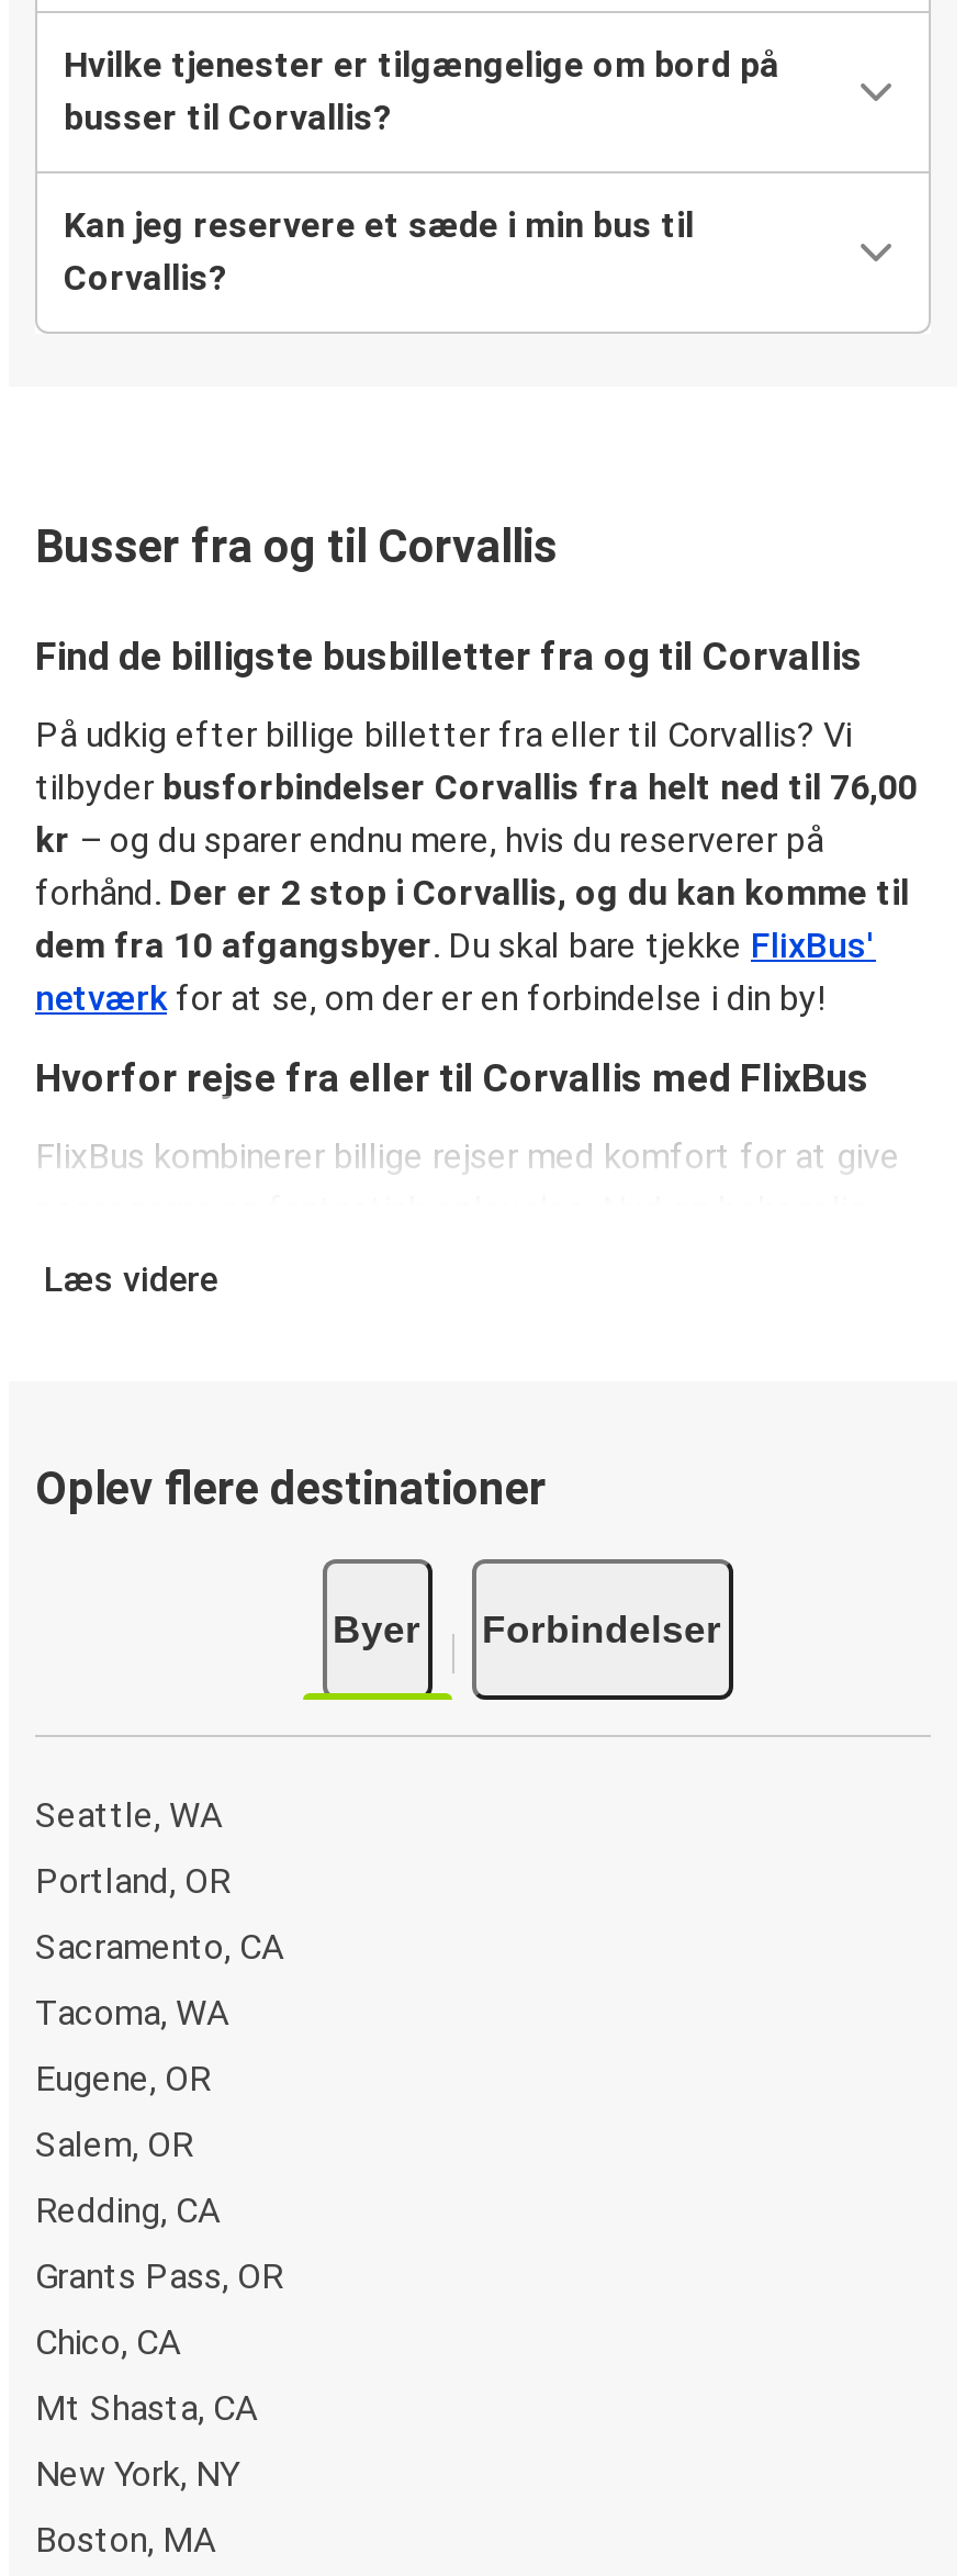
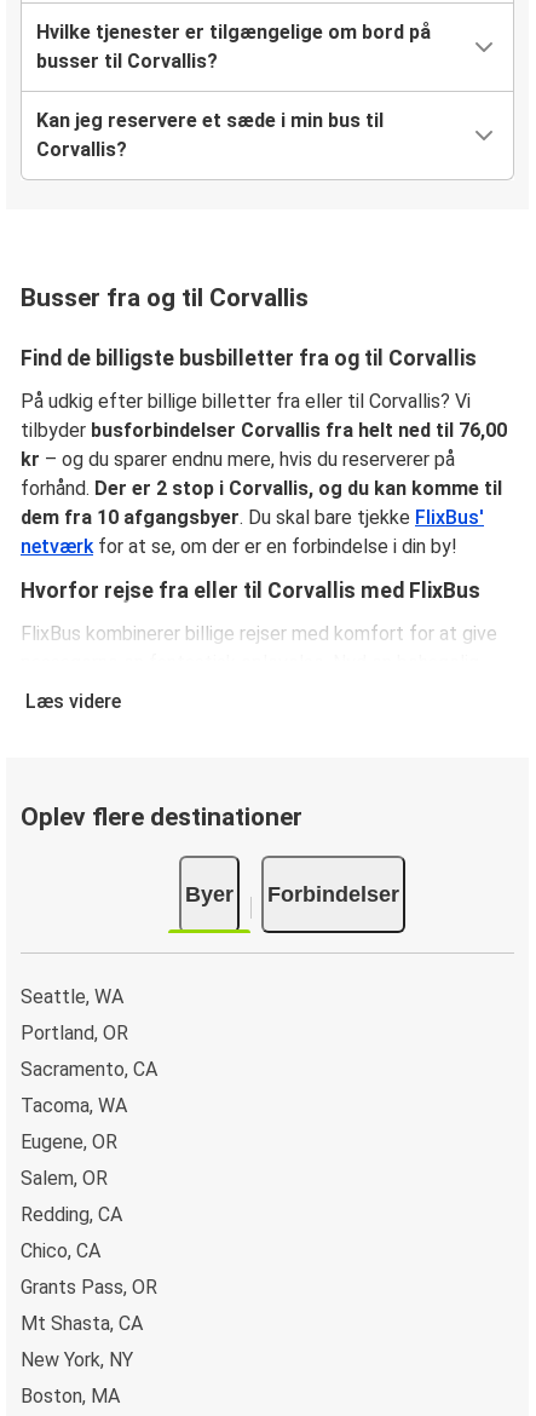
moved [35,2254,283,2296] -> [21,1275,157,1298]: Grants Pass, OR
moved [35,2320,180,2362] -> [21,1239,100,1262]: Chico, CA

